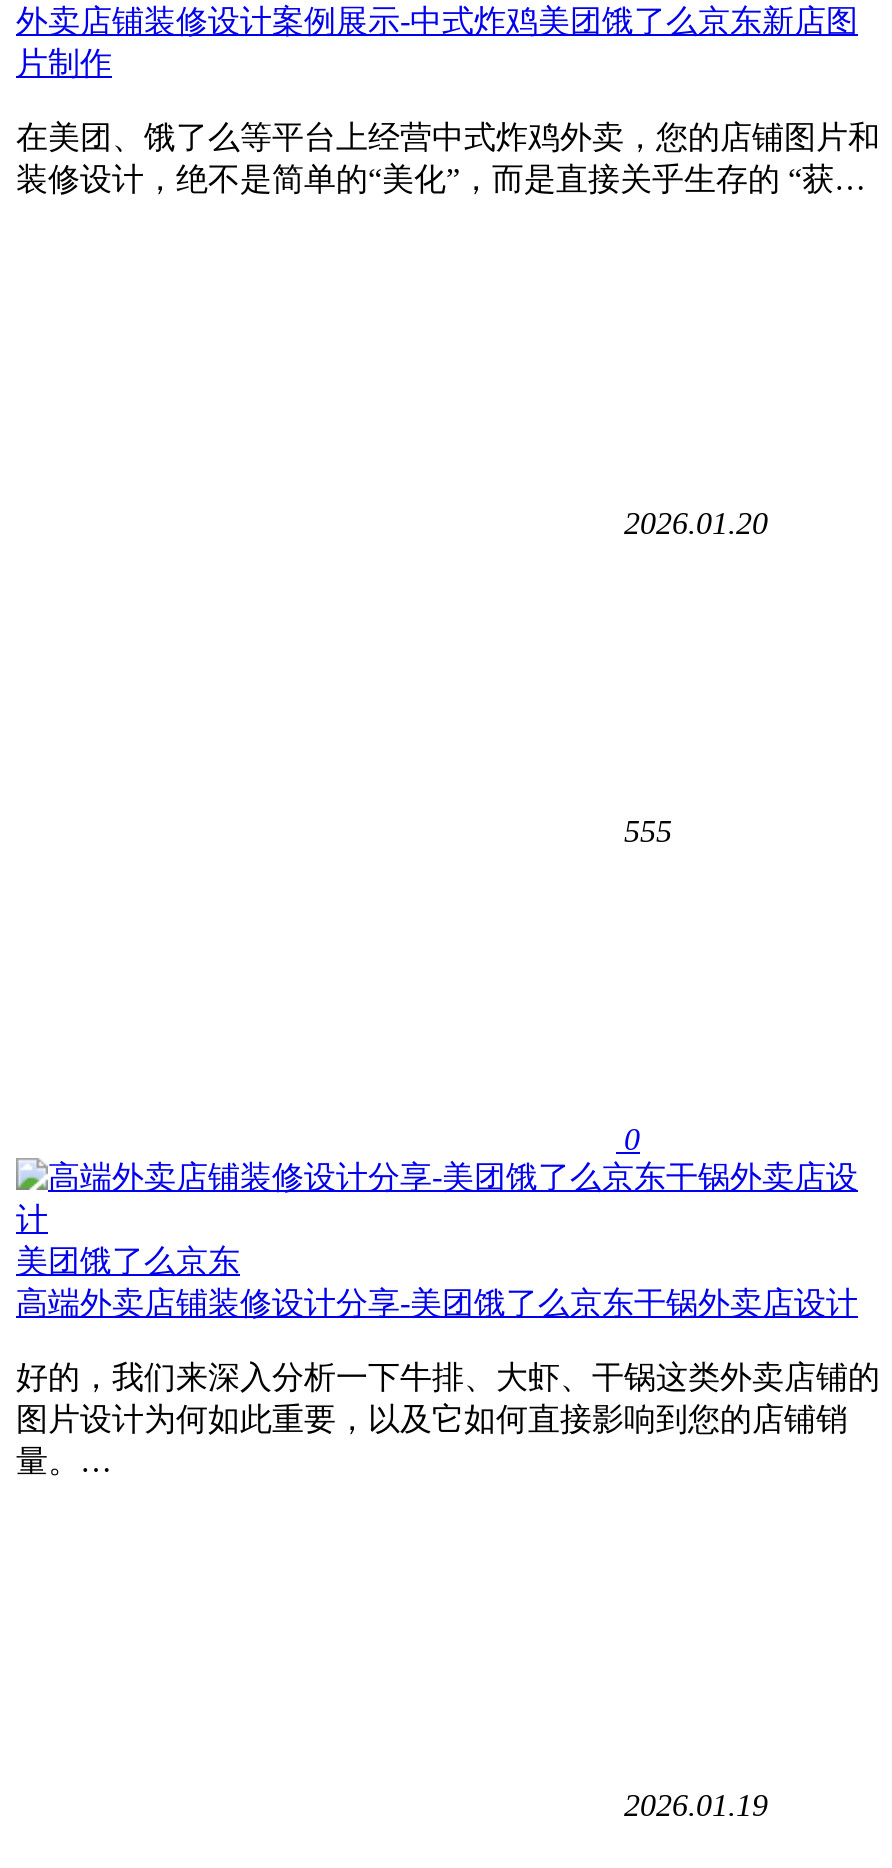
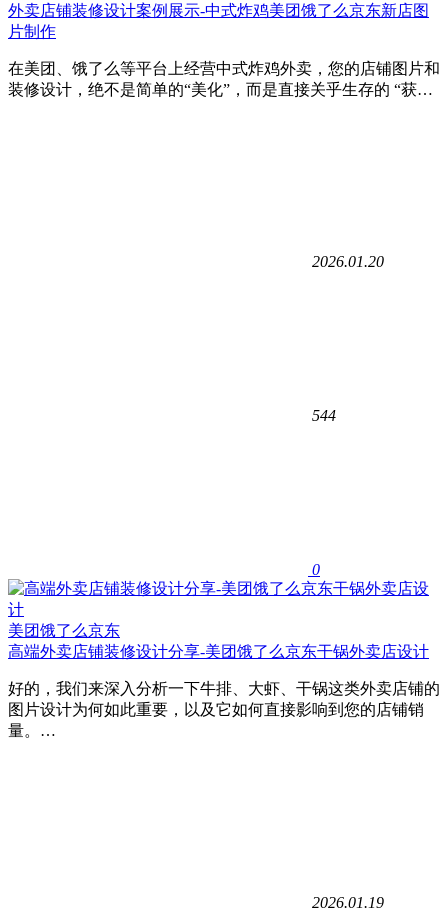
[624,814,672,848] 555 -> [312,407,336,424] 544

